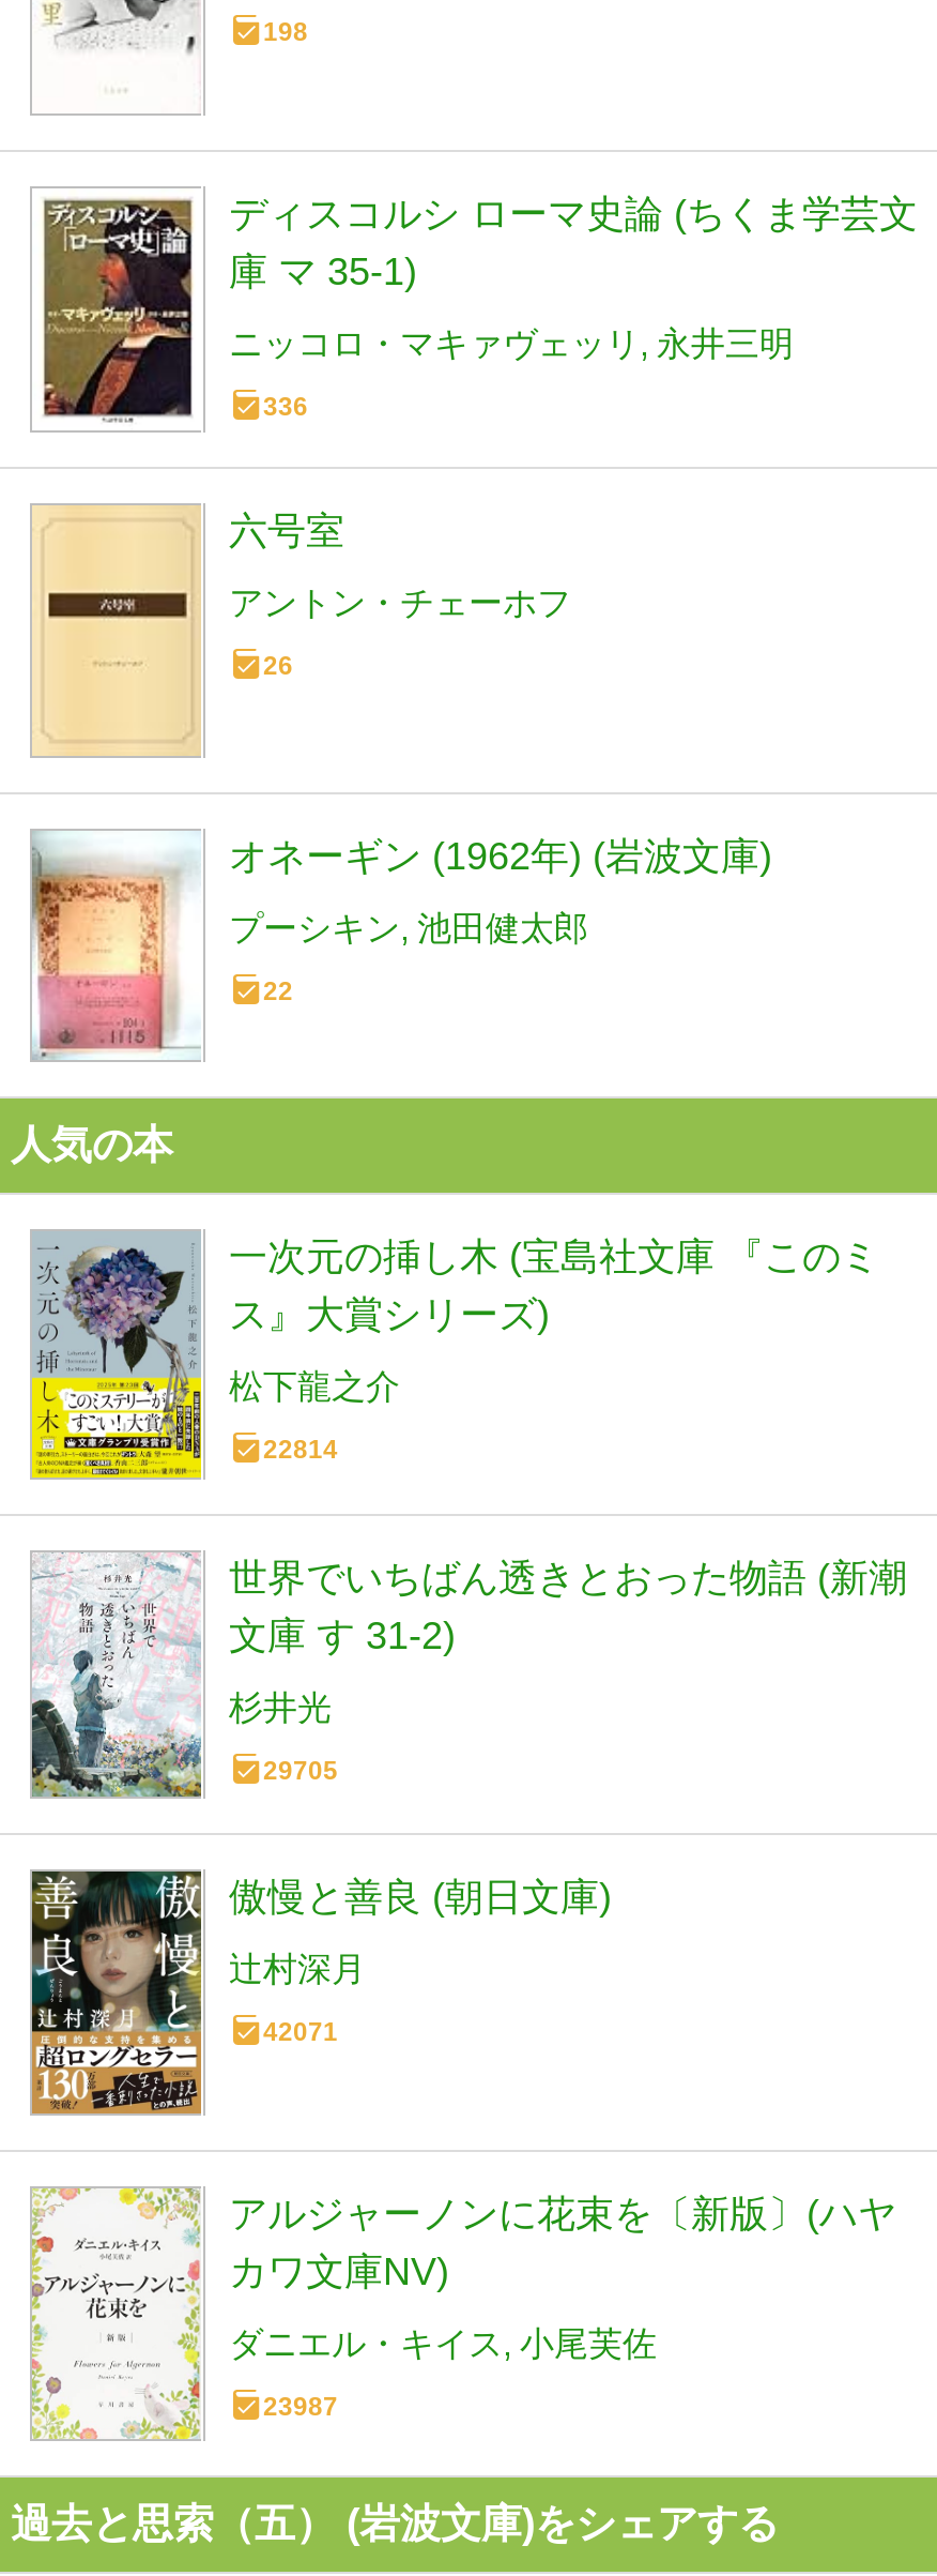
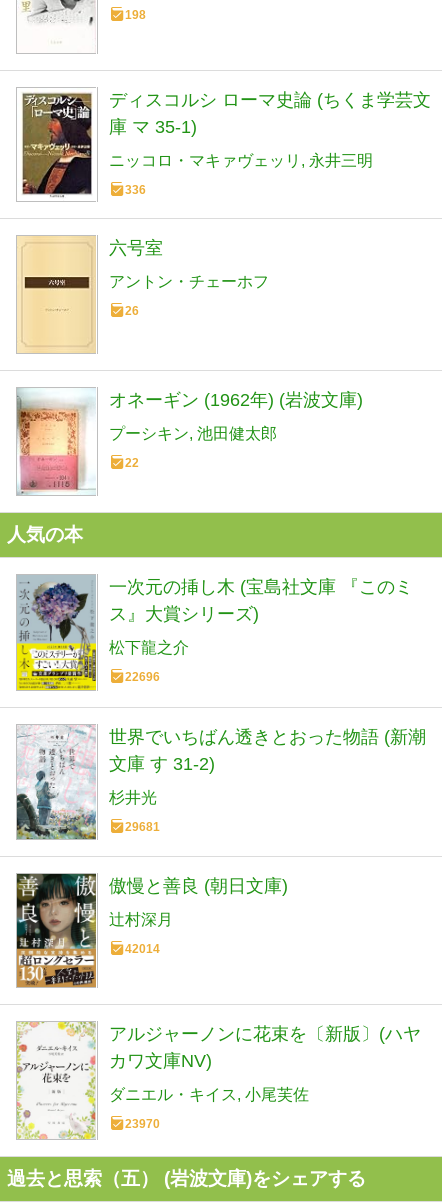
[263,1434,338,1464] 22814 -> [125,670,160,684] 22696
[263,1756,338,1786] 29705 -> [125,820,160,834] 29681
[263,2017,338,2047] 42071 -> [125,942,160,956] 42014
[263,2391,338,2421] 23987 -> [125,1117,160,1131] 23970

